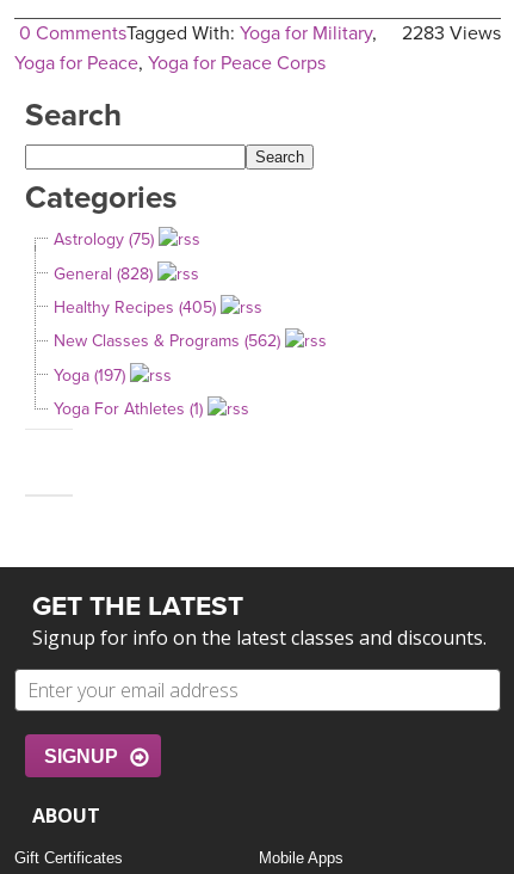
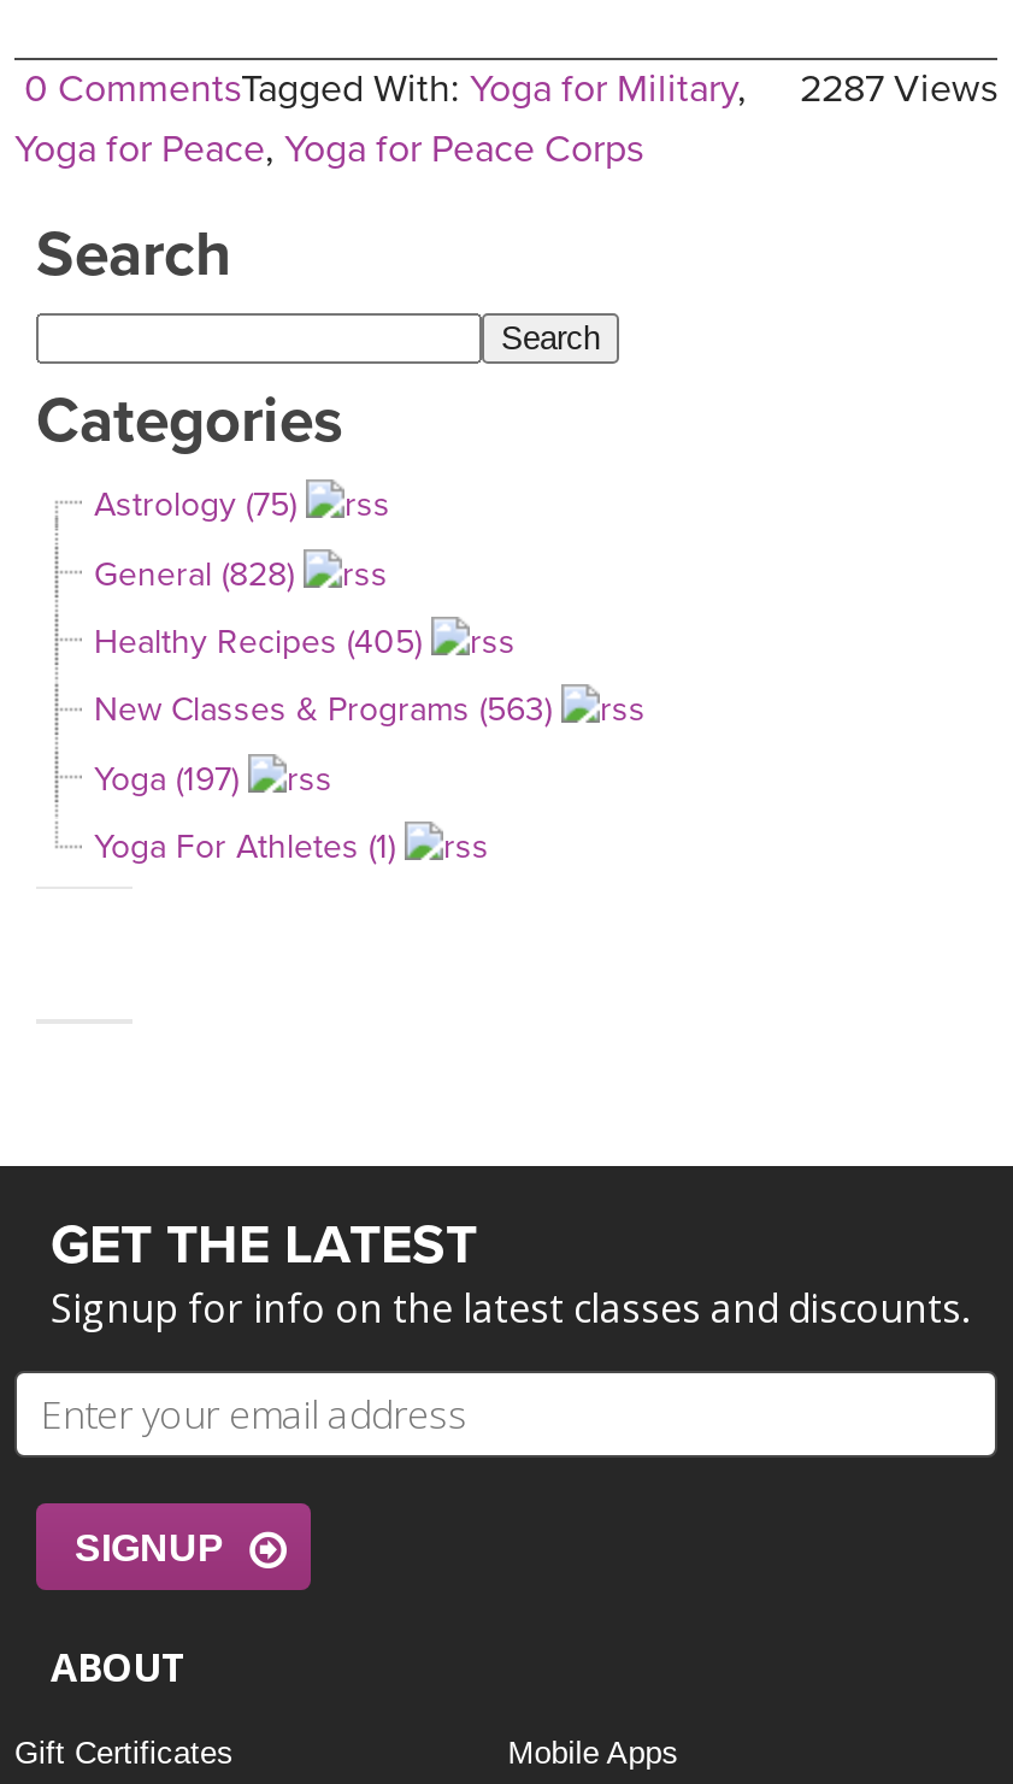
[19,22,501,45] 0 Comments Tagged With: Yoga for Military, 2283 Views -> [24,65,997,113] 0 Comments Tagged With: Yoga for Military, 2287 Views
[54,331,280,352] New Classes & Programs (562) -> [94,690,552,731] New Classes & Programs (563)

